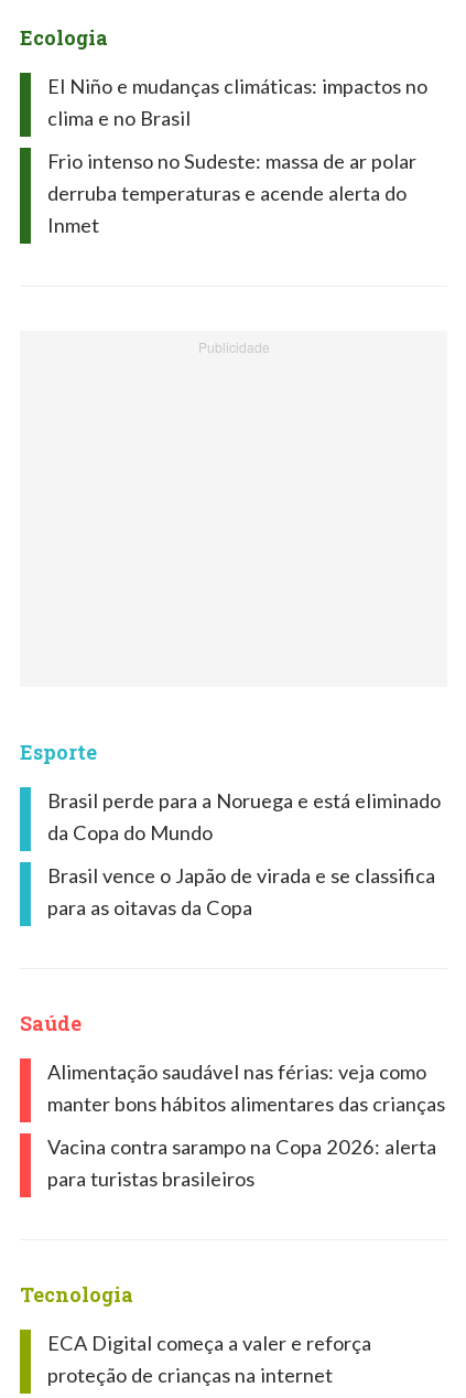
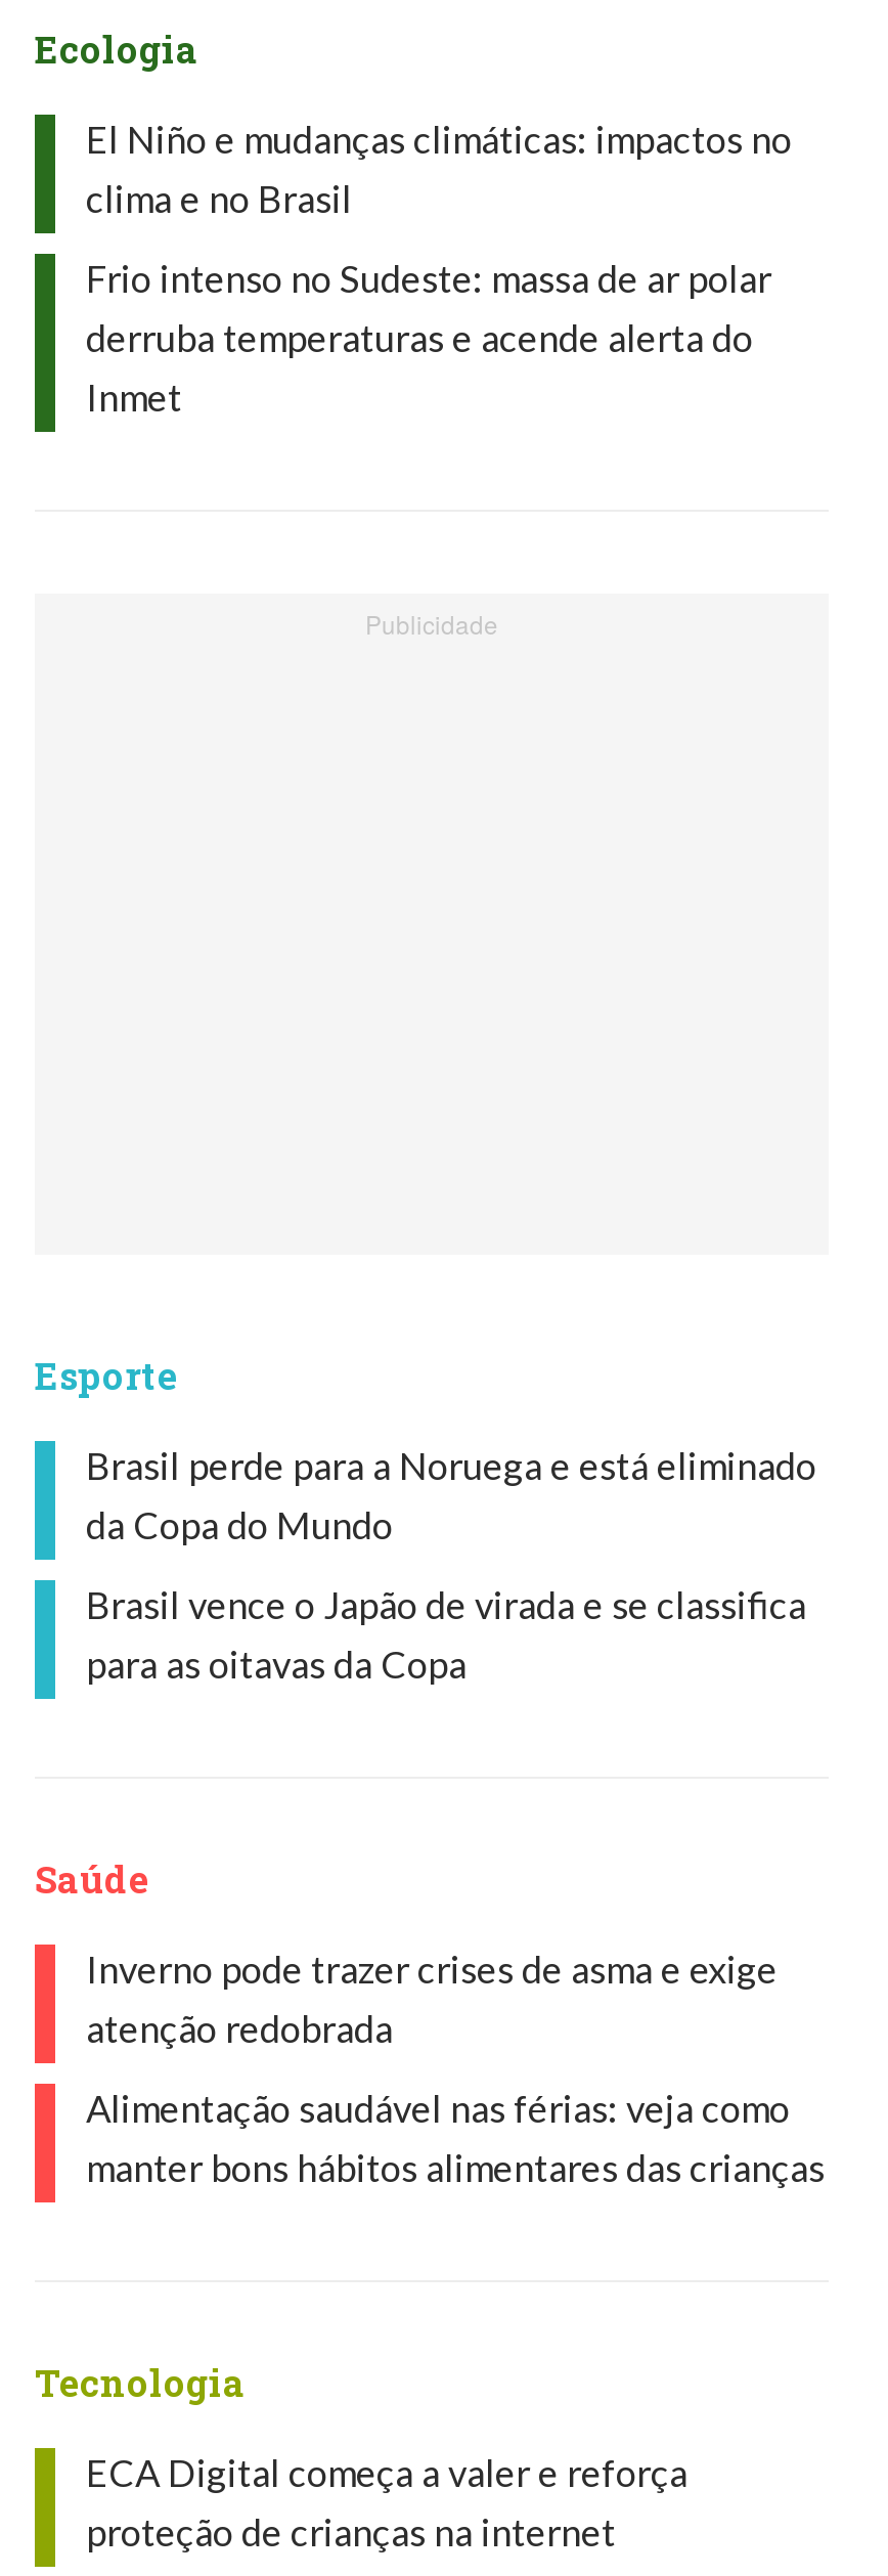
none -> [86,1947,778,2052] Inverno pode trazer crises de asma e exige | atenção redobrada
moved [47,1060,445,1116] -> [86,2086,825,2191]: Alimentação saudável nas férias: veja como | manter bons hábitos alimentares das crianças
[47,1135,436,1191] Vacina contra sarampo na Copa 2026: alerta | para turistas brasileiros -> none

